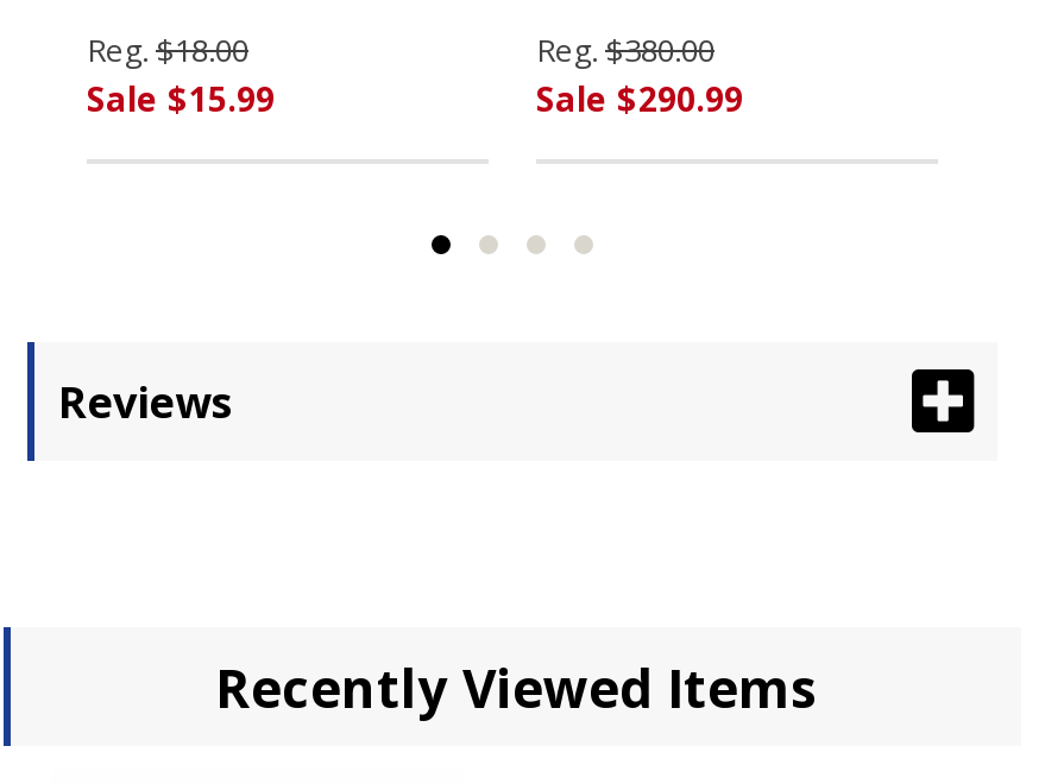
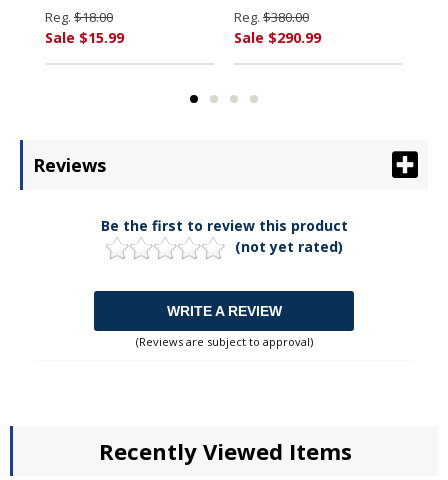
none -> [100,216,347,349] Be the first to review this product | (not yet rated) | WRITE A REVIEW | (Reviews are subject to approval)

